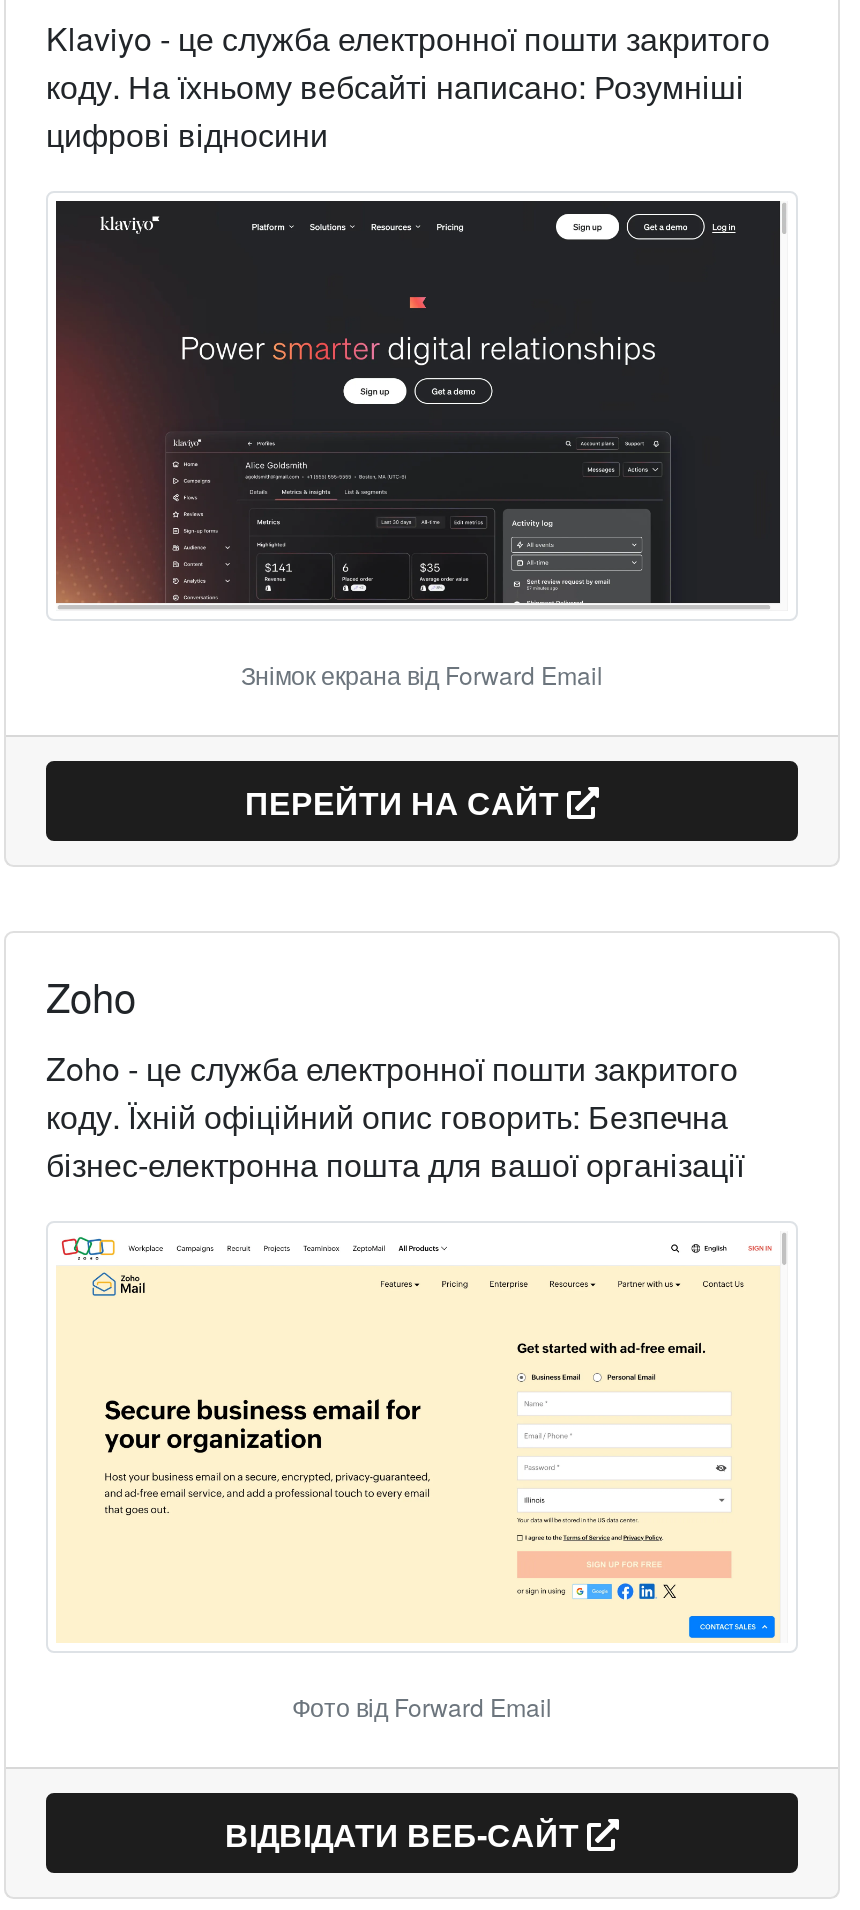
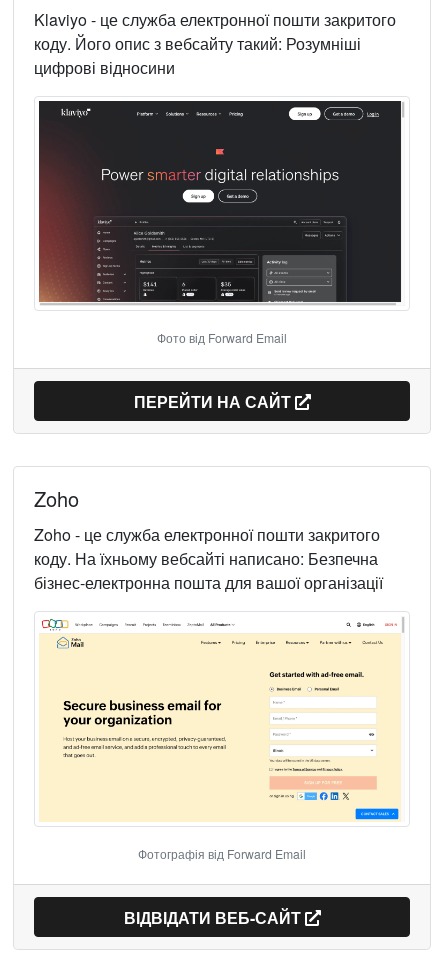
[46,62,744,108] коду. На їхньому вебсайті написано: Розумніші -> [34,32,361,55] коду. Його опис з вебсайту такий: Розумніші
[241,658,603,692] Знімок екрана від Forward Email -> none
[46,1093,728,1139] коду. Їхній офіційний опис говорить: Безпечна -> [34,547,378,570] коду. На їхньому вебсайті написано: Безпечна
none -> [138,845,306,862] Фотографія від Forward Email
moved [292,1689,552,1723] -> [157,329,287,346]: Фото від Forward Email

